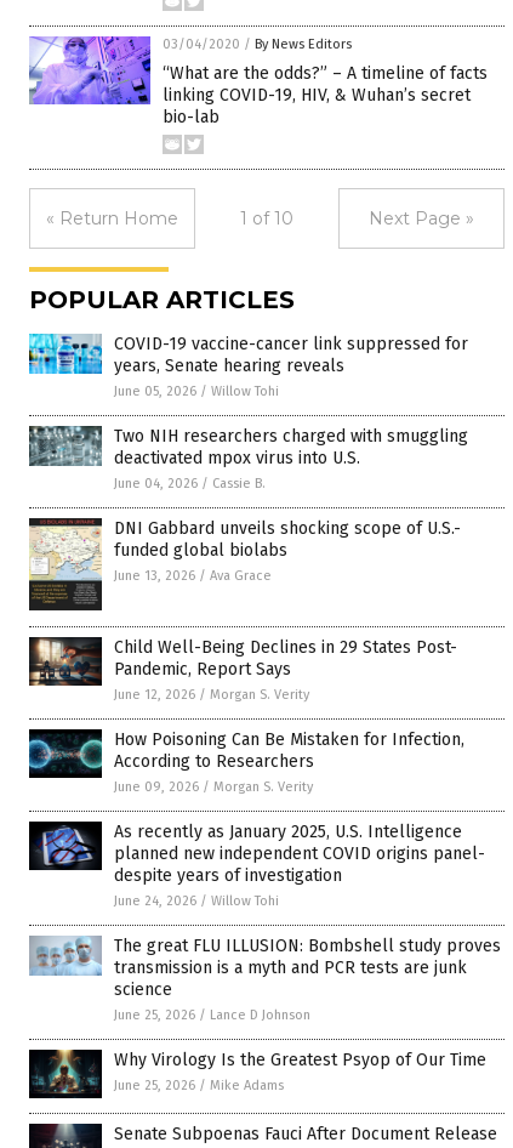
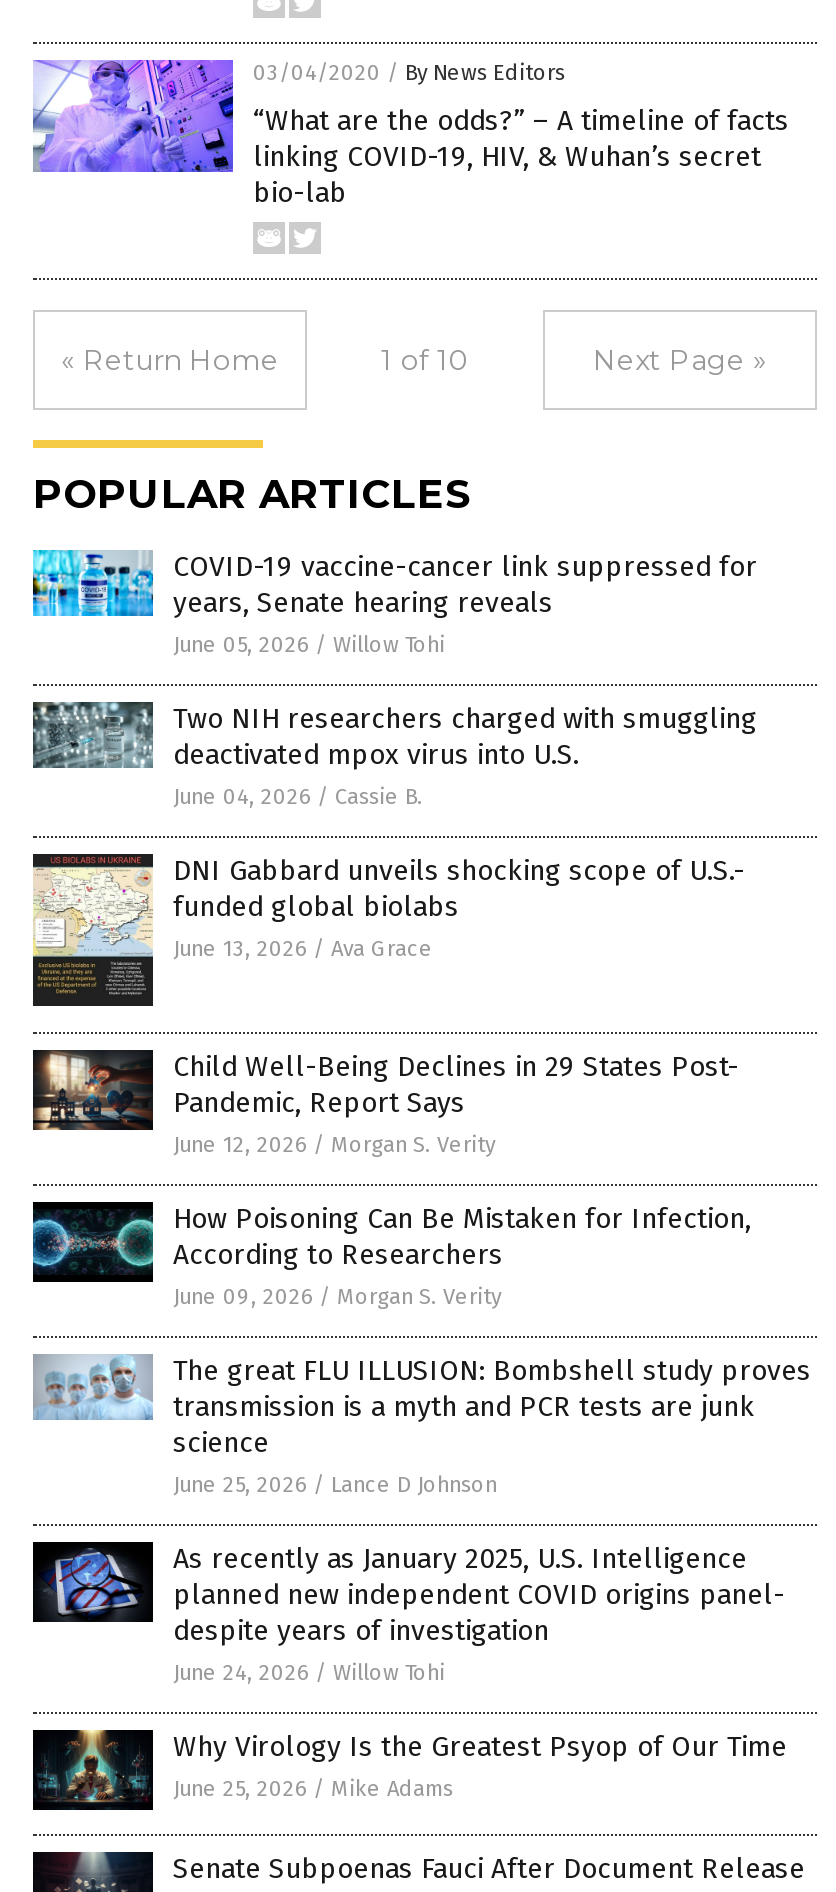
moved [29,817,485,908] -> [33,1534,785,1685]: [image] | As recently as January 2025, U.S. Intelligence | planned new independent COVID origins panel- | despite years of investigation | June 24, 2026 / Willow Tohi
moved [29,935,501,1023] -> [33,1353,811,1497]: [image] | The great FLU ILLUSION: Bombshell study proves | transmission is a myth and PCR tests are junk | science | June 25, 2026 / Lance D Johnson

